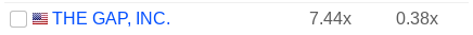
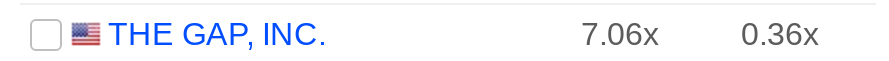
[309,10,438,28] 7.44x | 0.38x -> [581,17,819,51] 7.06x | 0.36x

